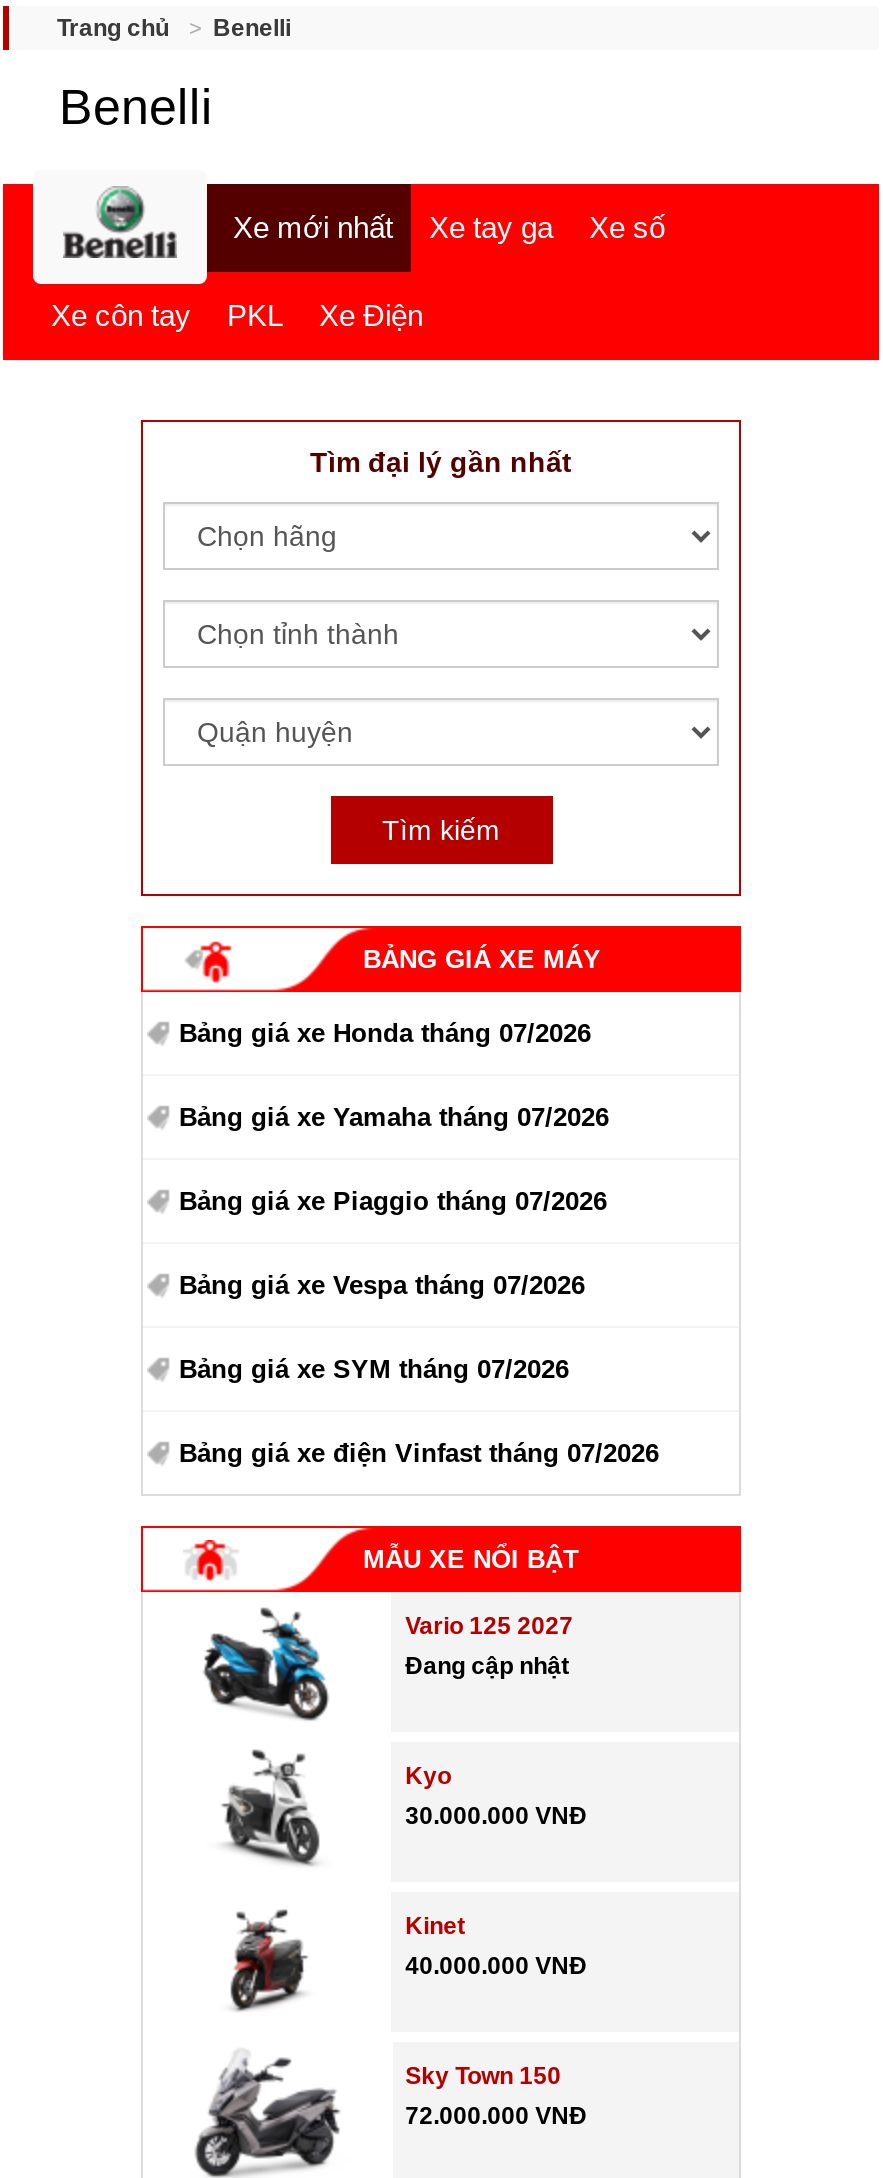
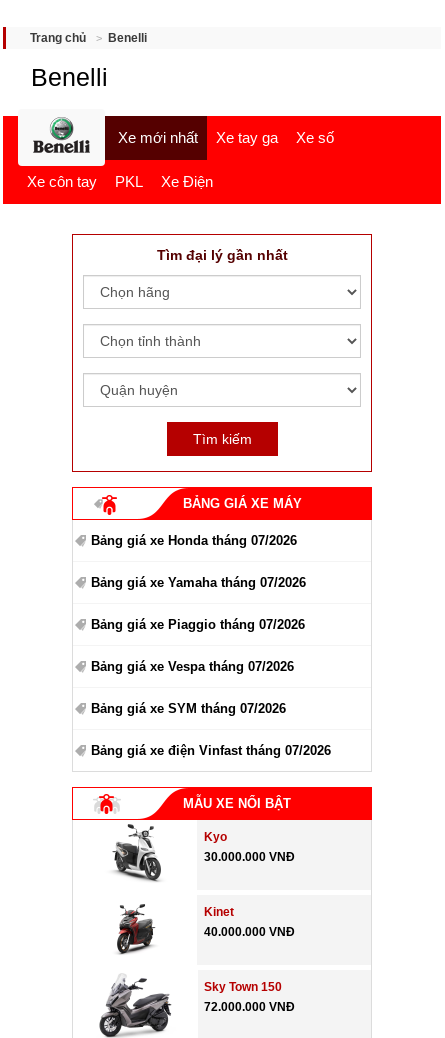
[203,1600,573,1722] [image] | Vario 125 2027 | Đang cập nhật -> none

